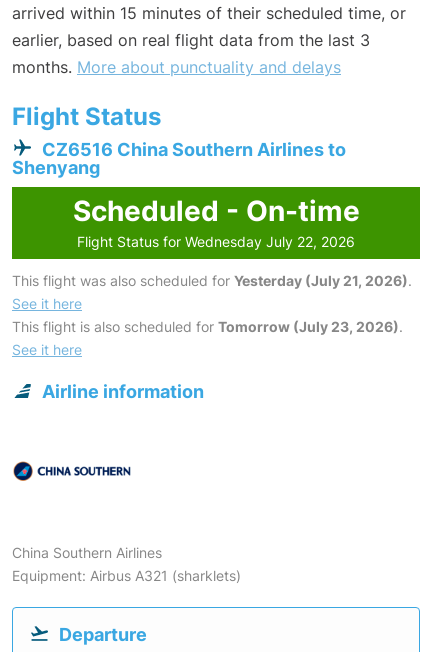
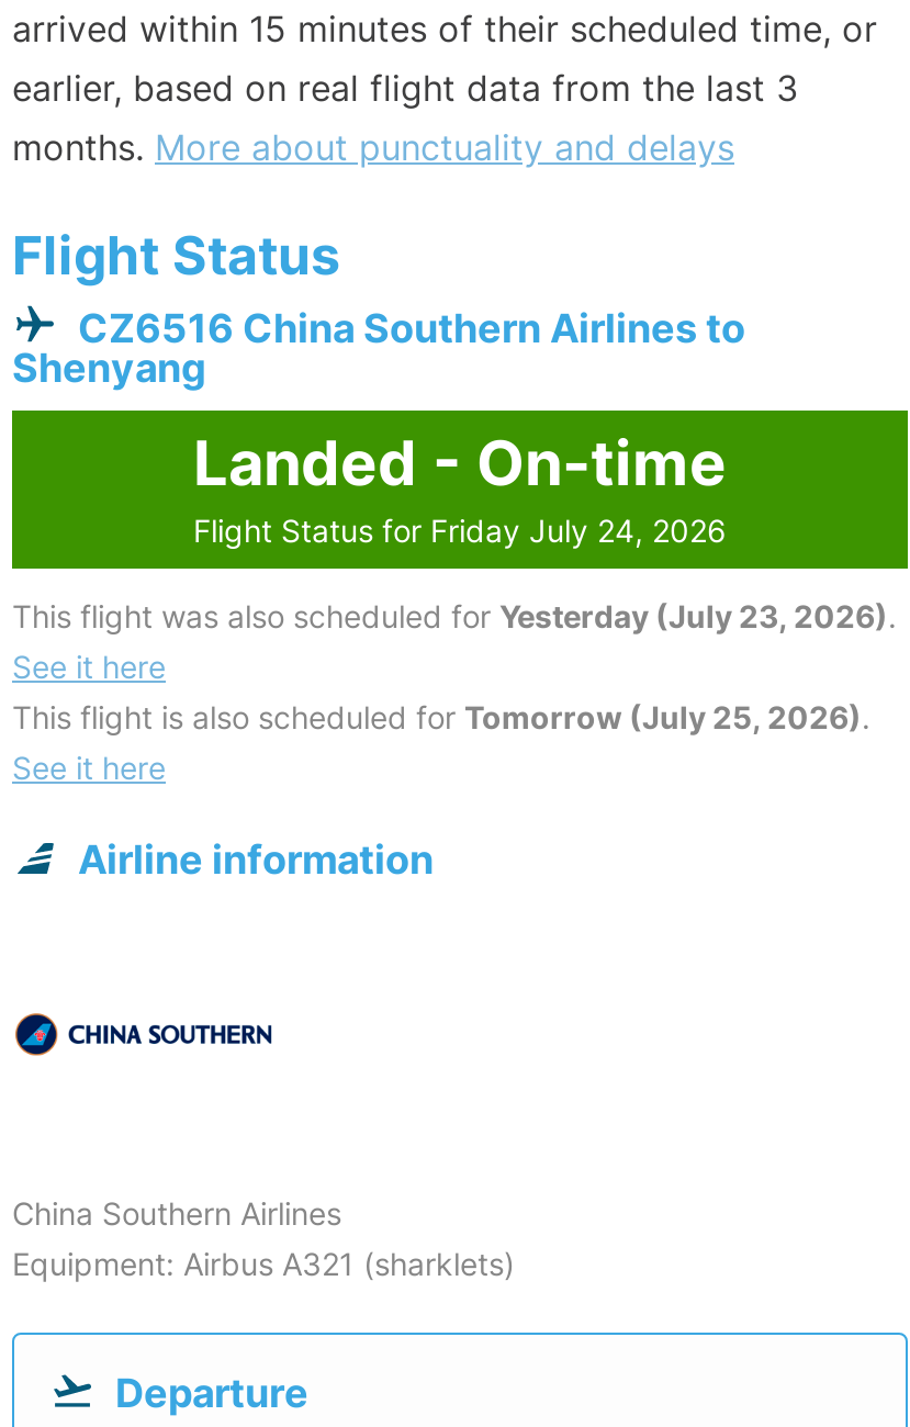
[72,194,359,228] Scheduled - On-time -> [193,427,727,502] Landed - On-time
[77,233,355,250] Flight Status for Wednesday July 22, 2026 -> [193,513,727,550] Flight Status for Friday July 24, 2026
[12,272,412,289] This flight was also scheduled for Yesterday (July 21, 2026). -> [12,598,897,636] This flight was also scheduled for Yesterday (July 23, 2026).
[12,318,403,335] This flight is also scheduled for Tomorrow (July 23, 2026). -> [12,699,870,737] This flight is also scheduled for Tomorrow (July 25, 2026).

